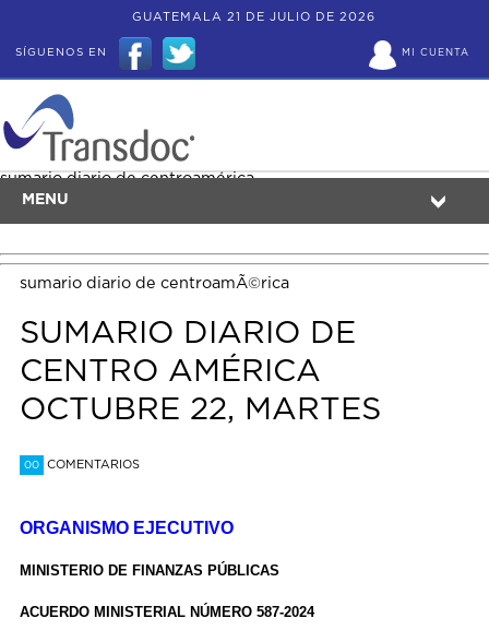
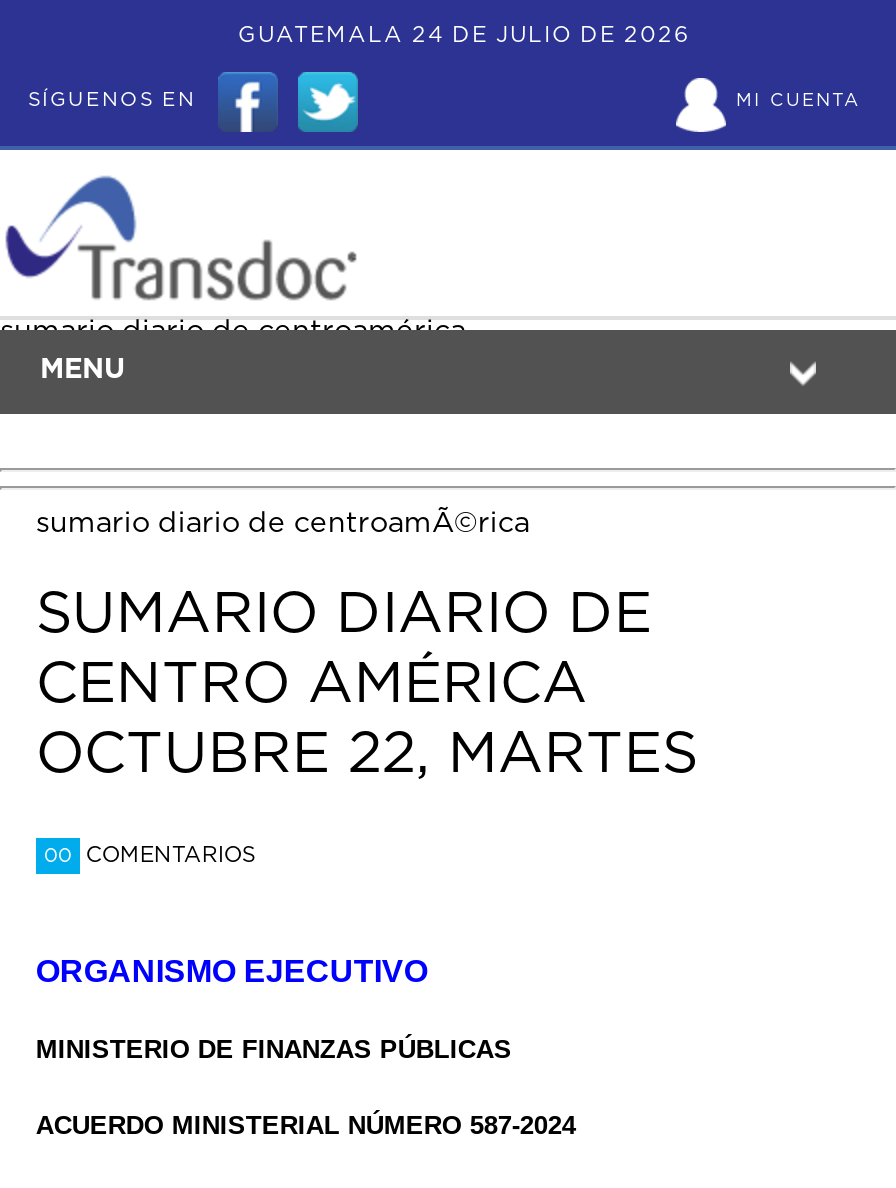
[132,11,375,23] GUATEMALA 21 DE JULIO DE 2026 -> [238,24,690,46] GUATEMALA 24 DE JULIO DE 2026

